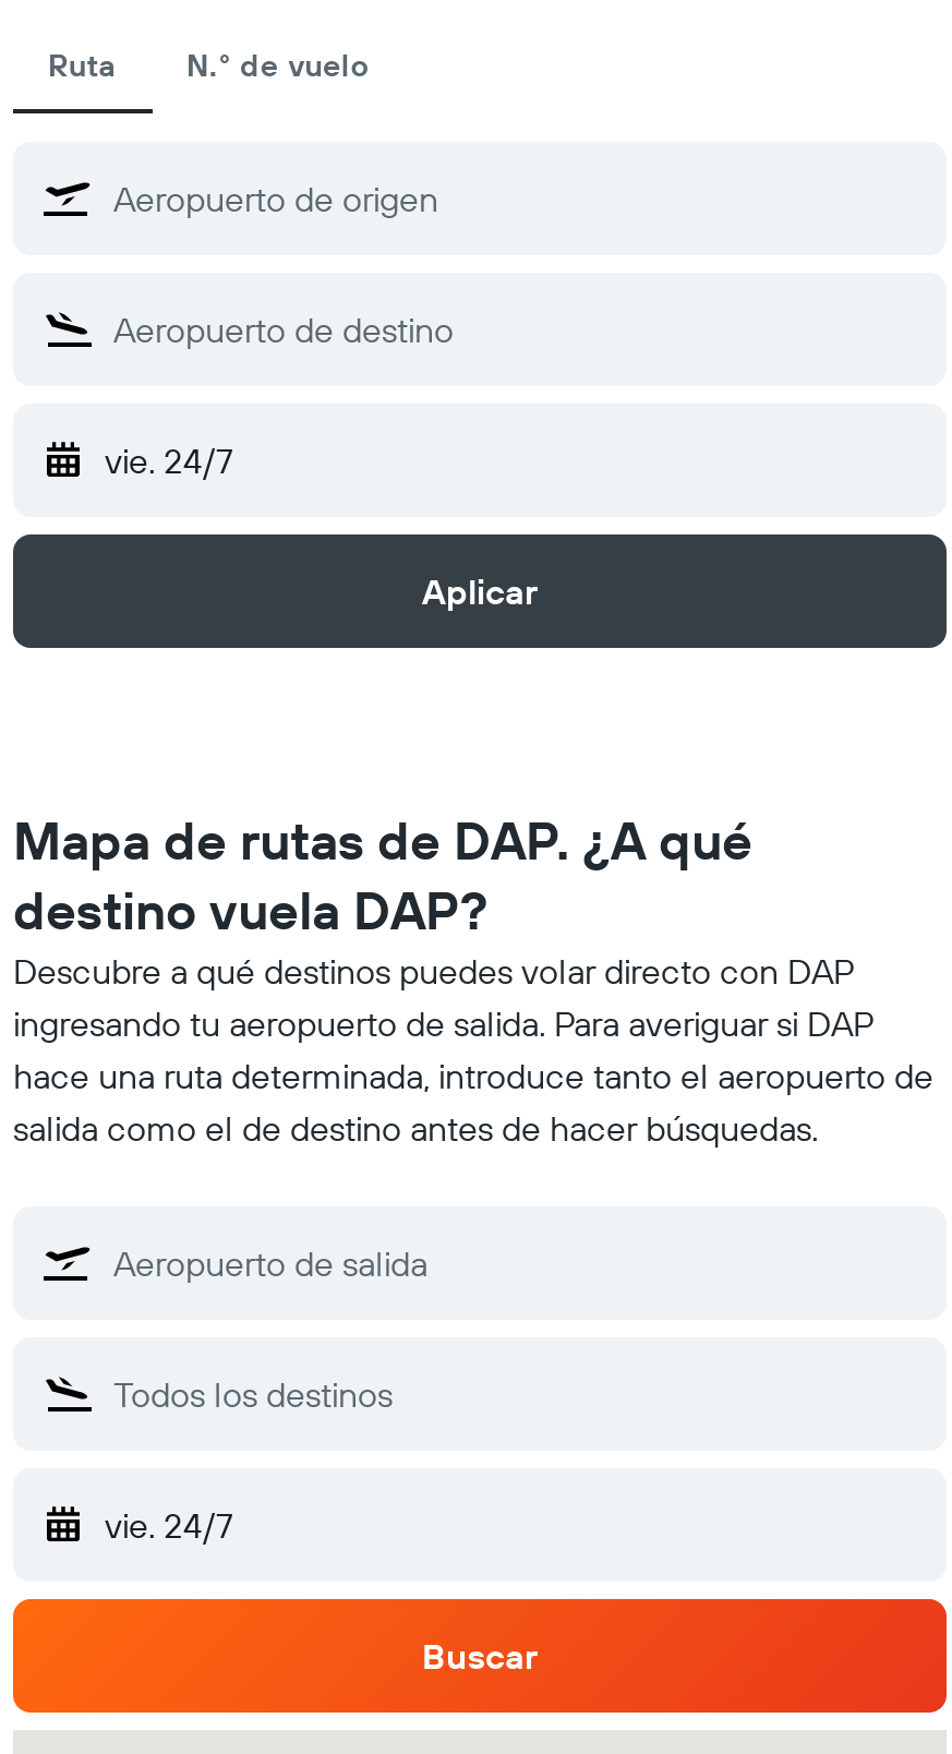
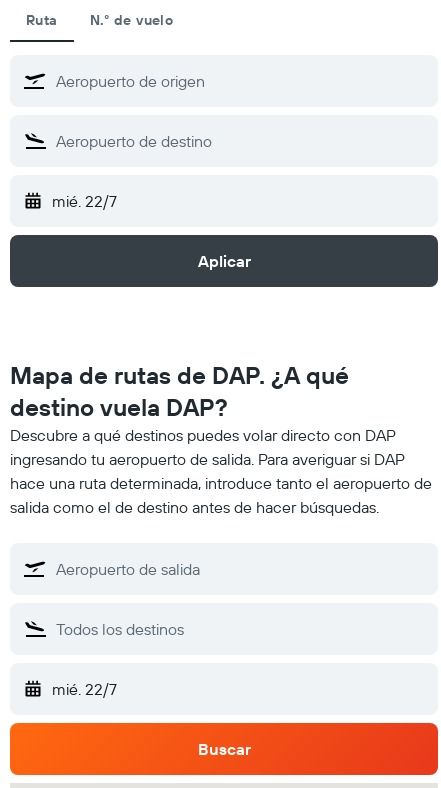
[105,438,233,482] vie. 24/7 -> [52,191,117,211] mié. 22/7
[105,1503,233,1547] vie. 24/7 -> [52,679,117,699] mié. 22/7

